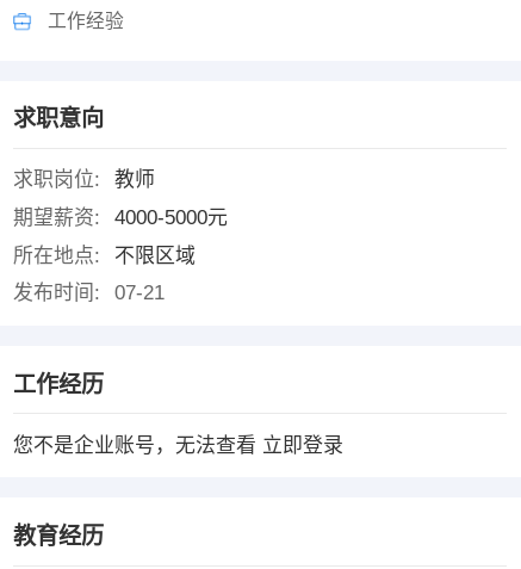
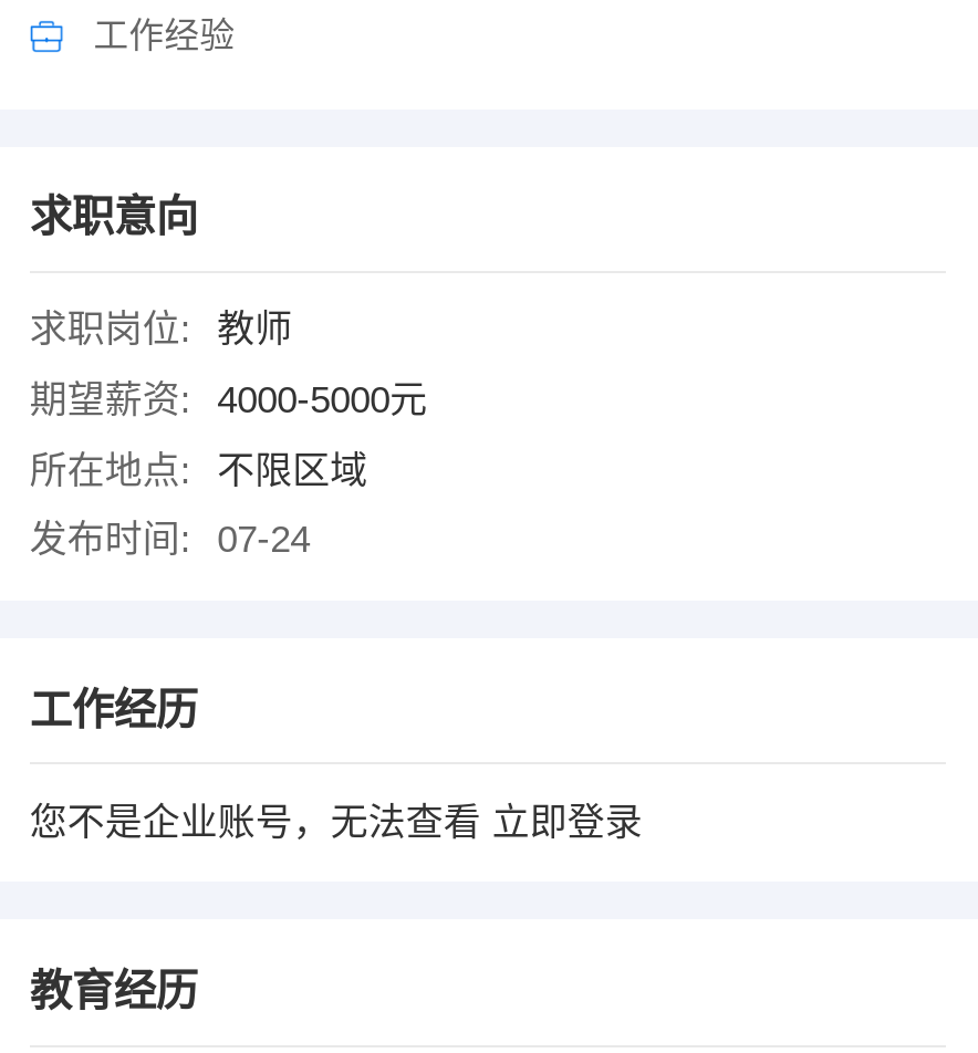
[13,282,164,305] 发布时间: 07-21 -> [30,519,310,561] 发布时间: 07-24

